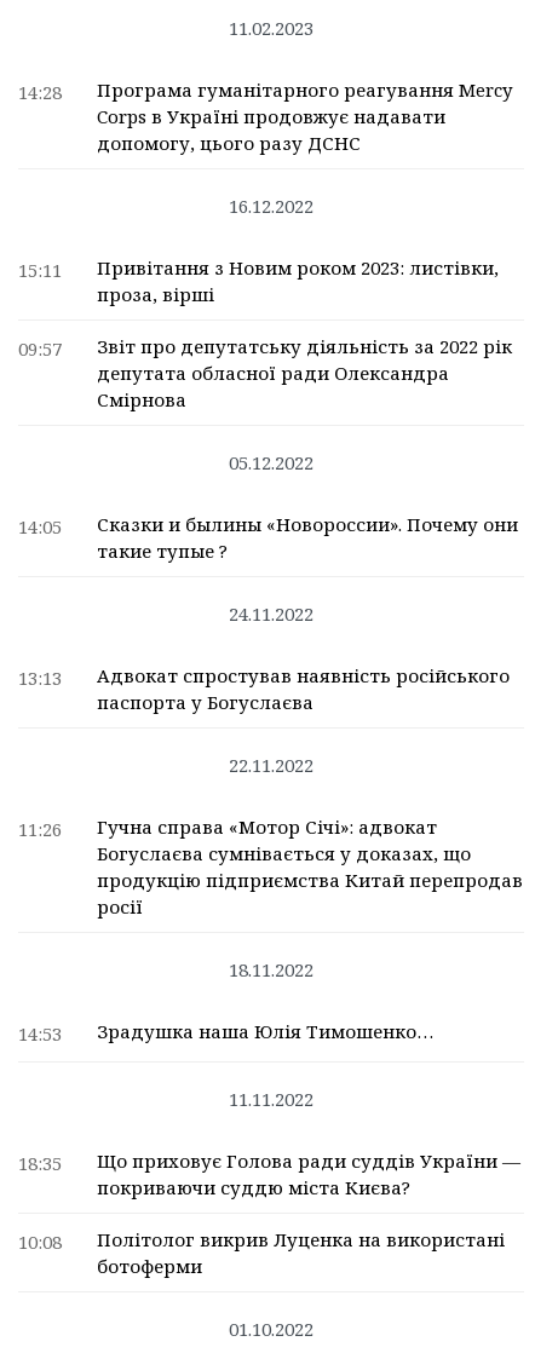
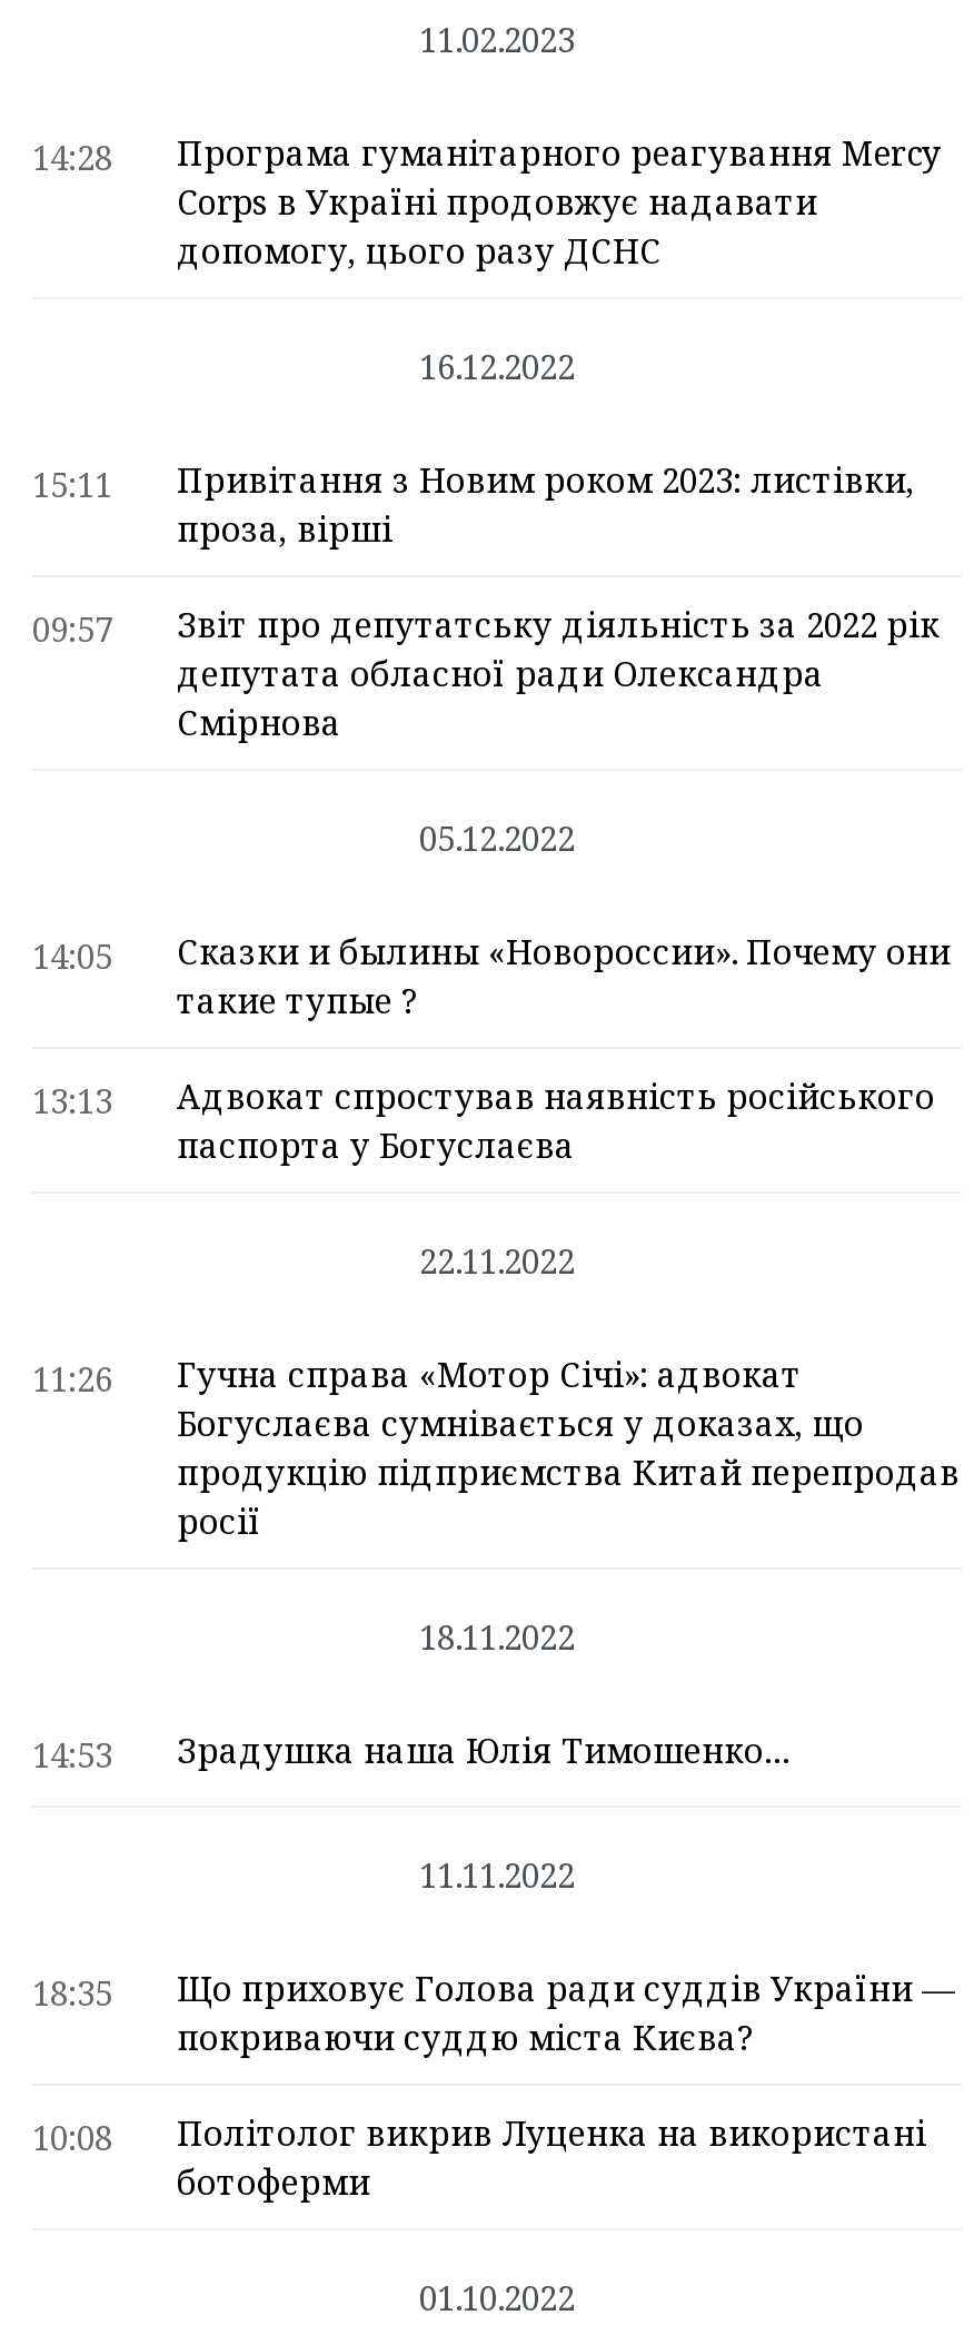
[229,601,313,626] 24.11.2022 -> none

